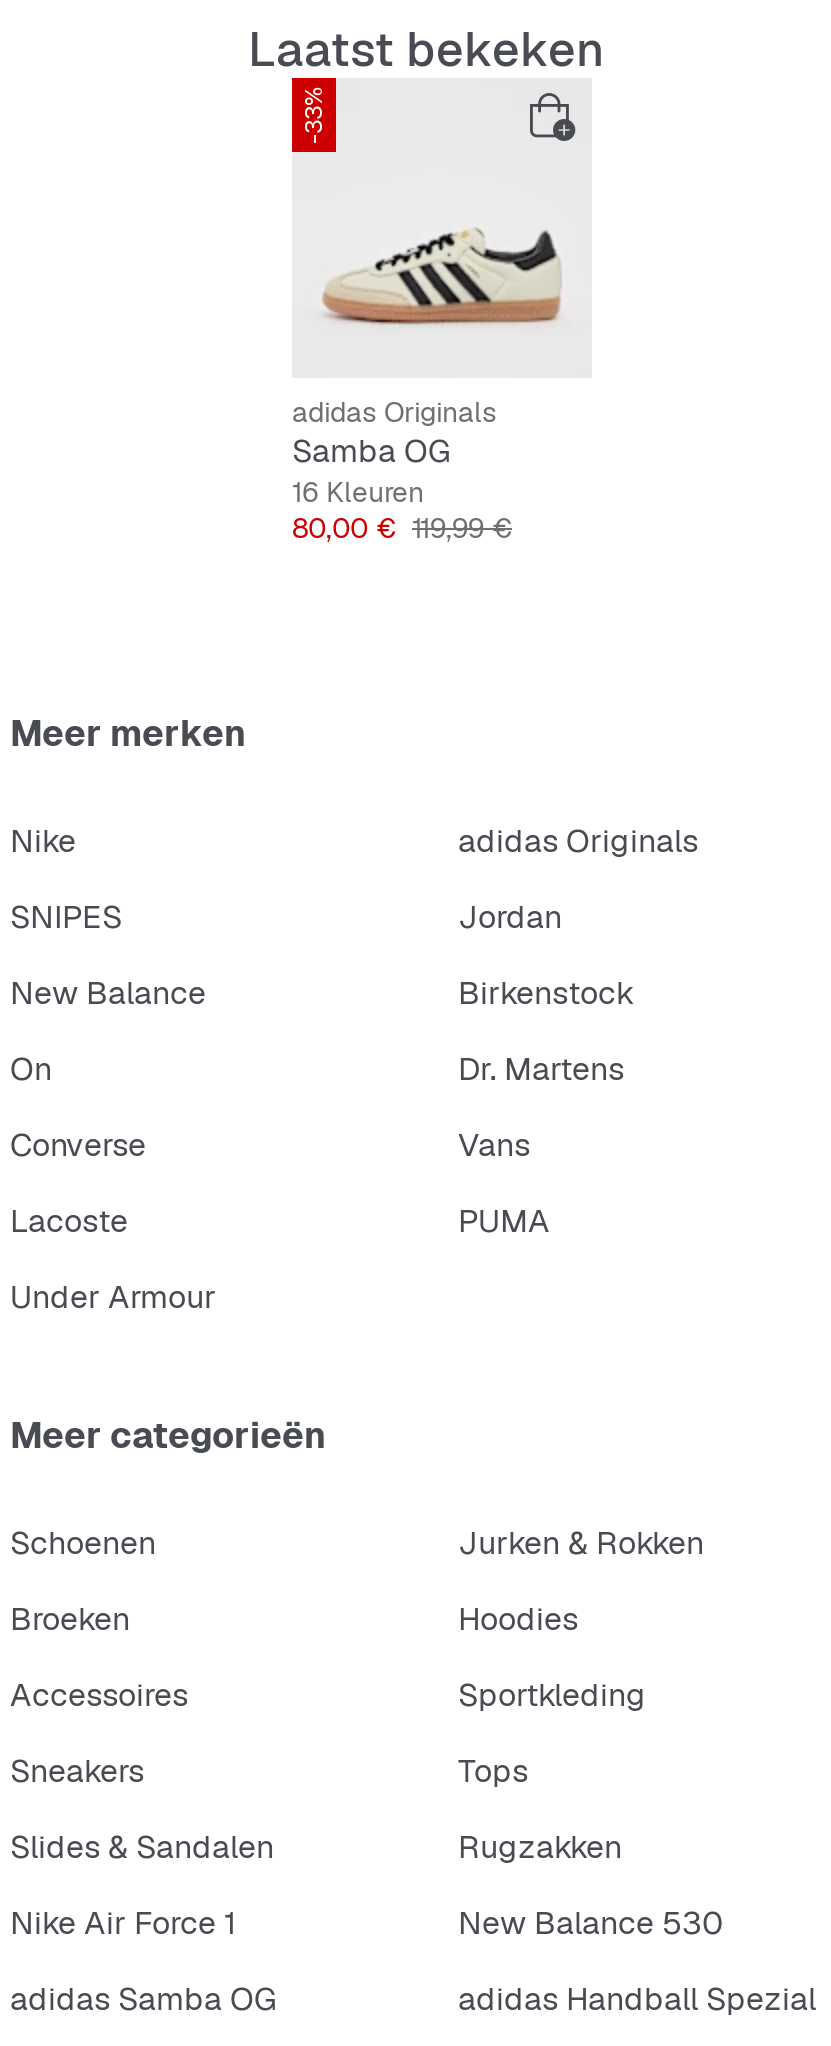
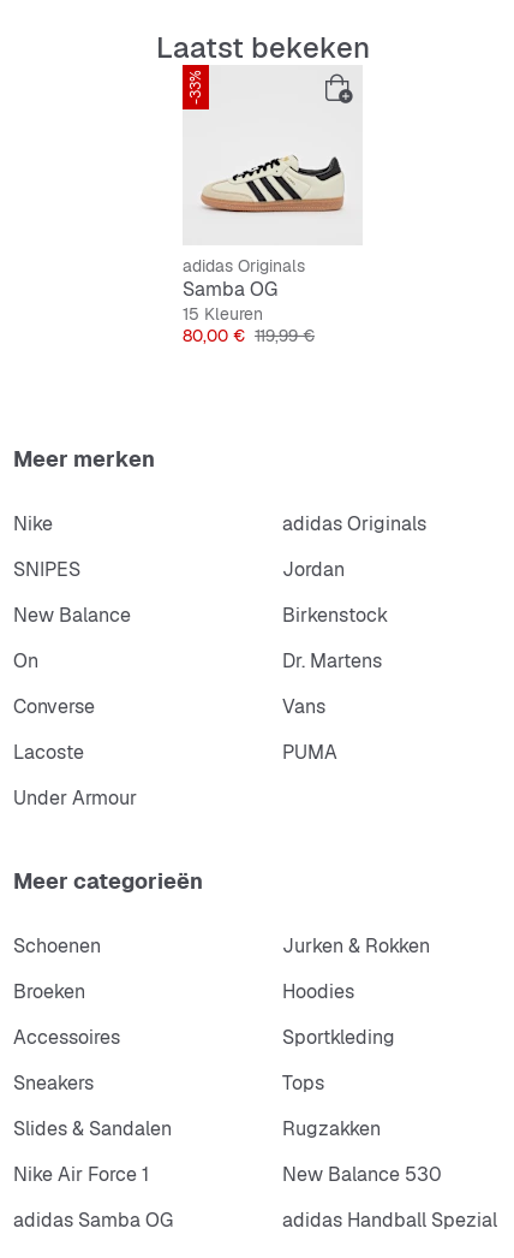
[292,474,424,510] 16 Kleuren -> [183,303,263,325] 15 Kleuren

